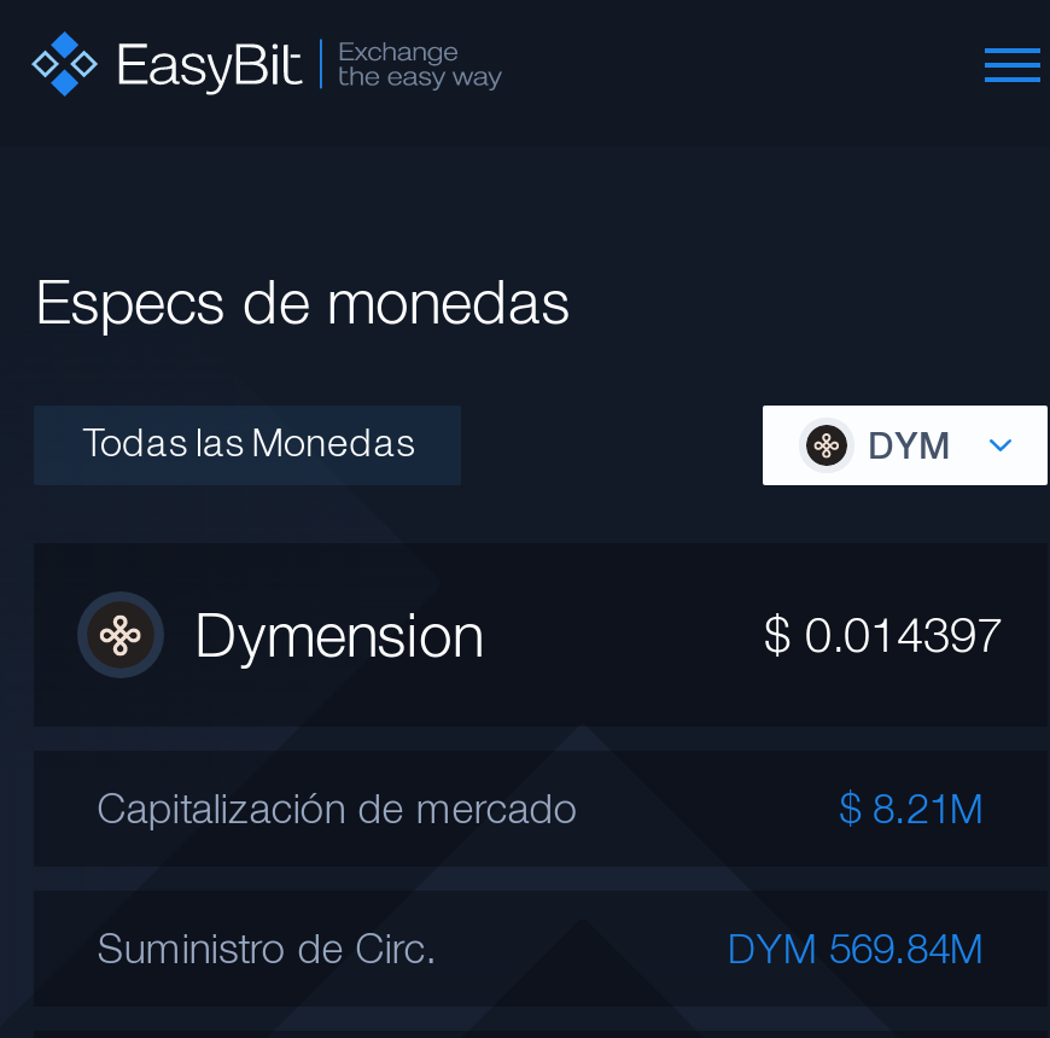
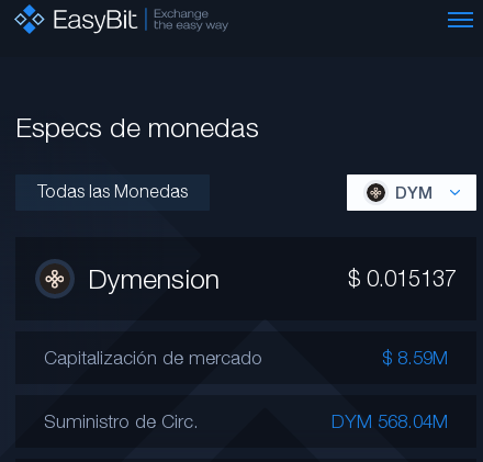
[764,606,1003,661] $ 0.014397 -> [348,266,456,291] $ 0.015137
[839,785,984,833] $ 8.21M -> [382,347,447,369] $ 8.59M
[728,925,984,973] DYM 569.84M -> [331,410,447,432] DYM 568.04M

